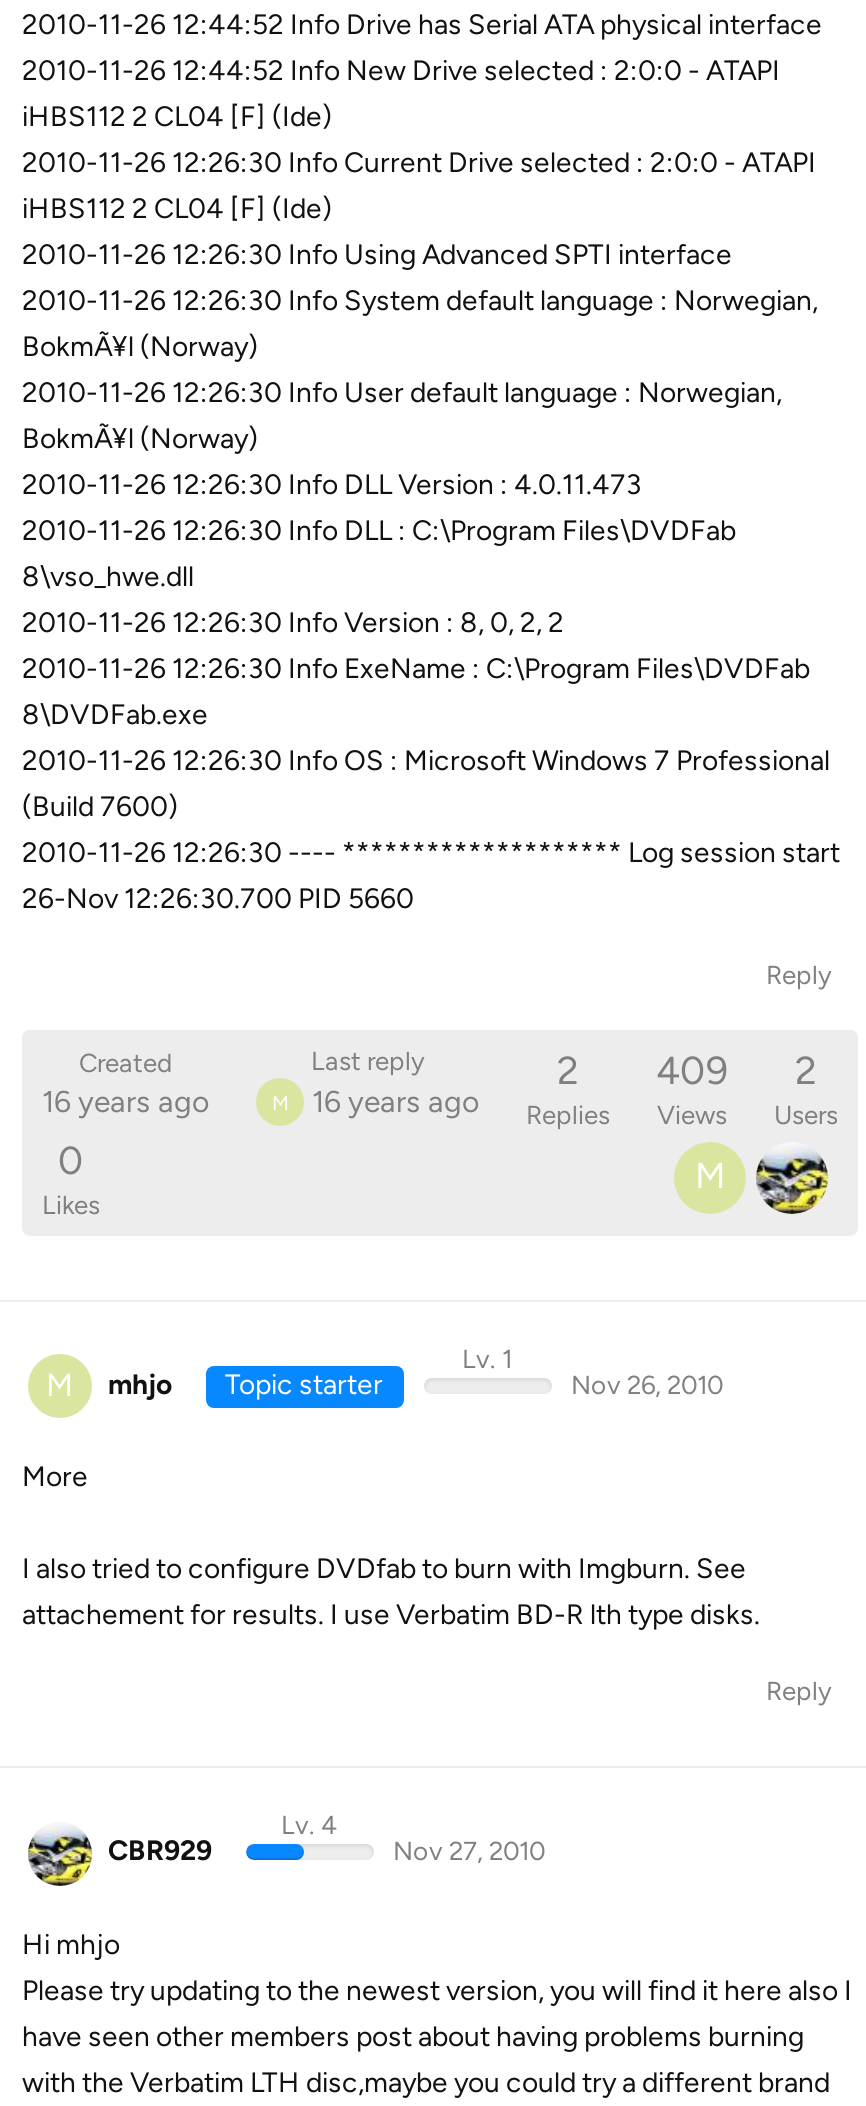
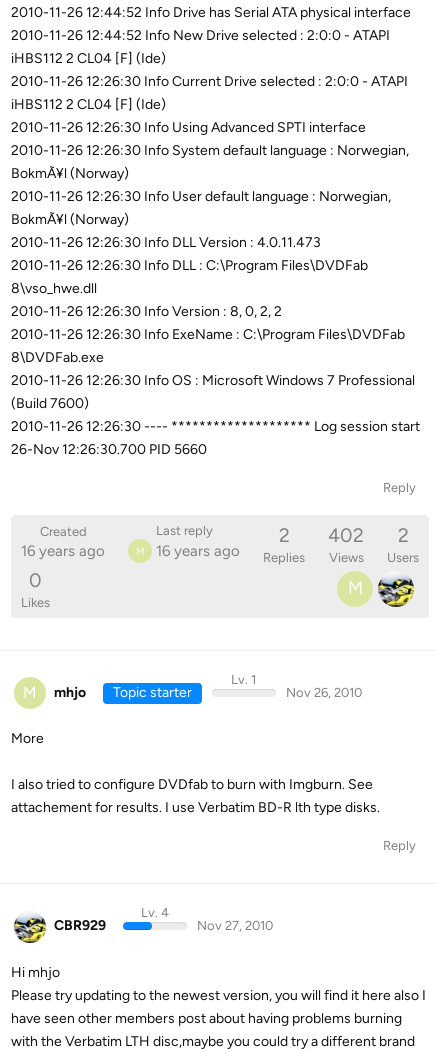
[557,1045,817,1093] 2 409 2 -> [278,522,408,546] 2 402 2

